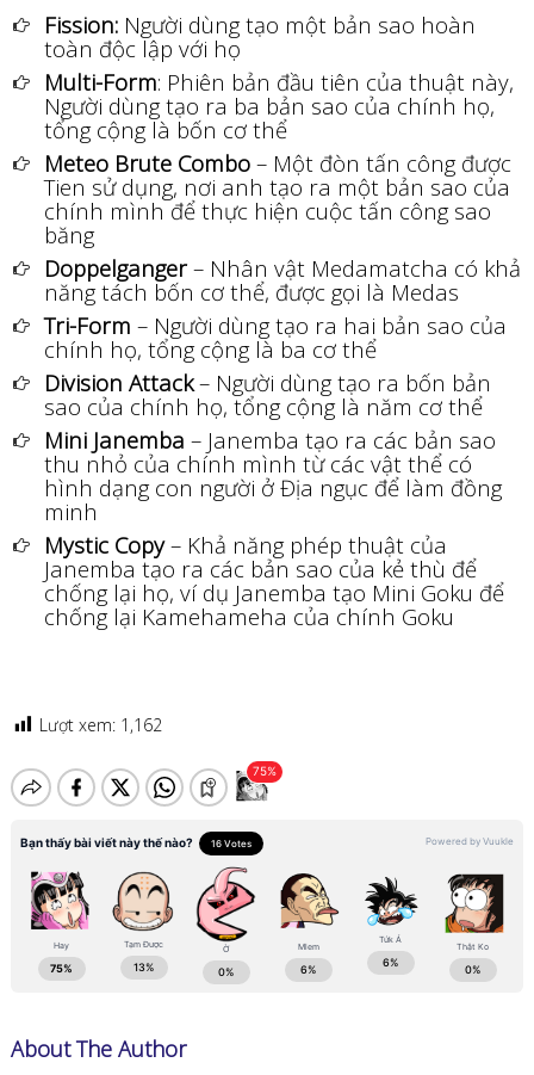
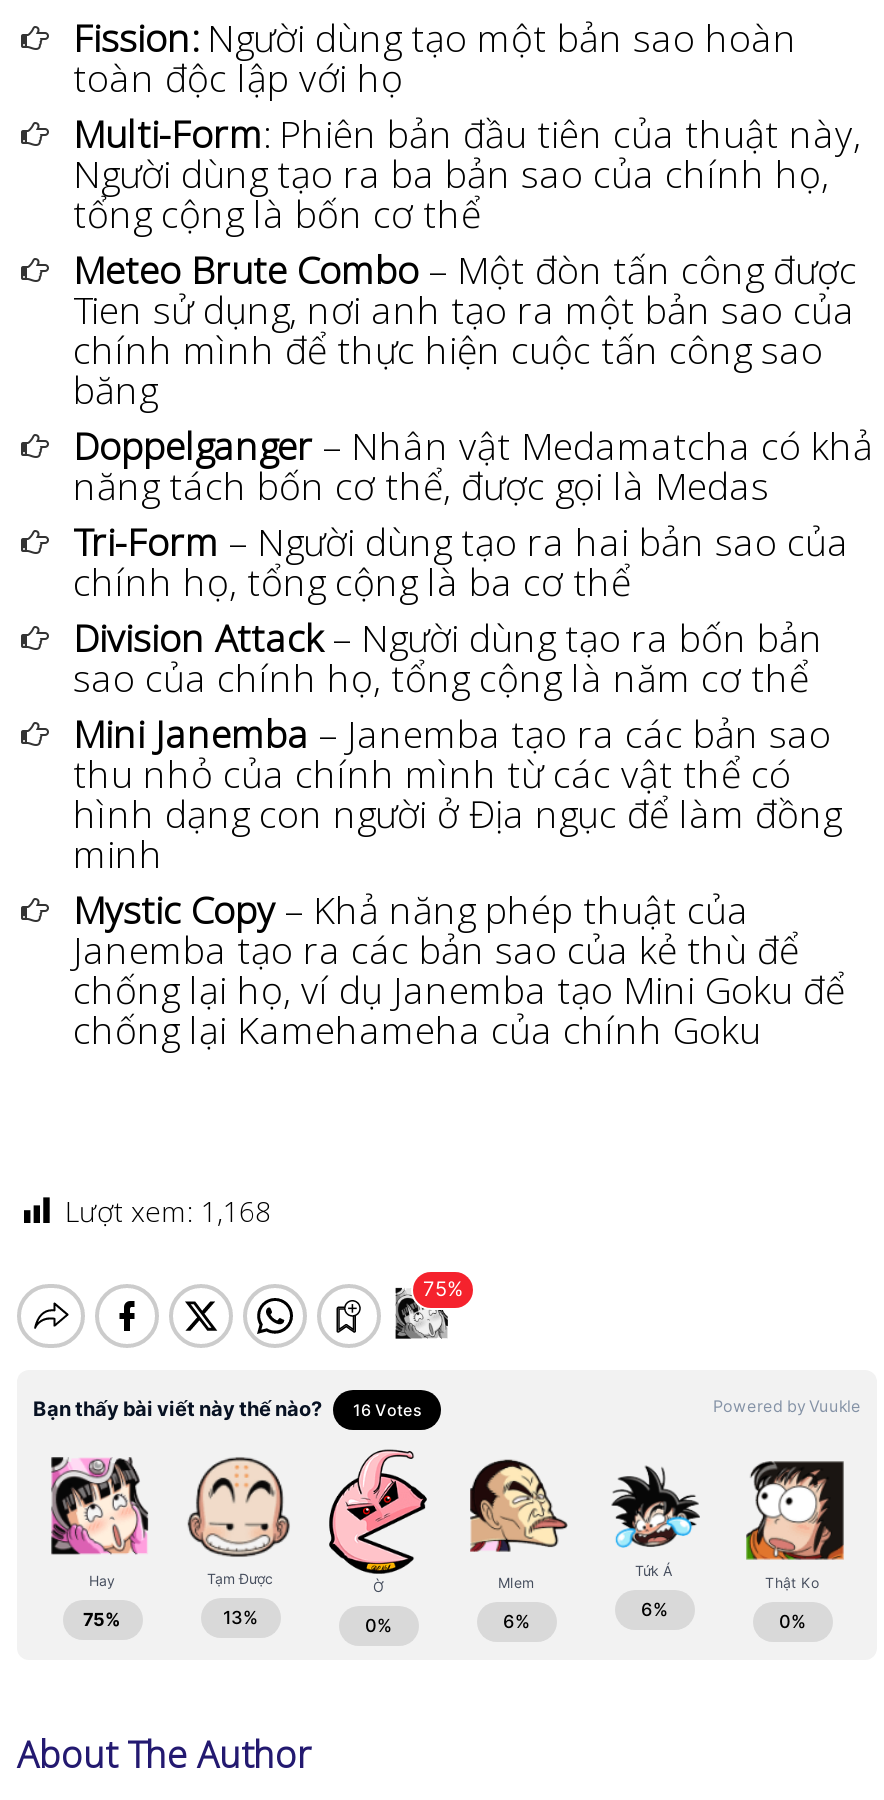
[39,714,162,736] Lượt xem: 1,162 -> [65,1192,271,1230] Lượt xem: 1,168

